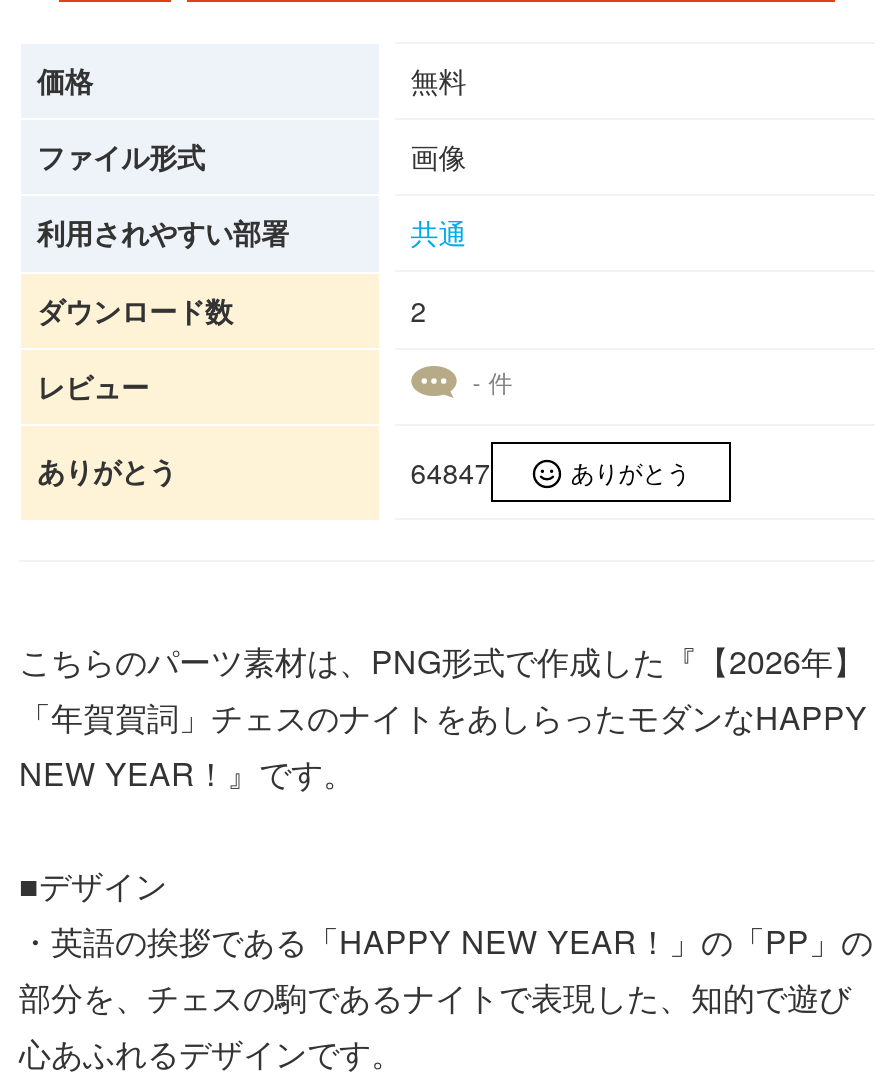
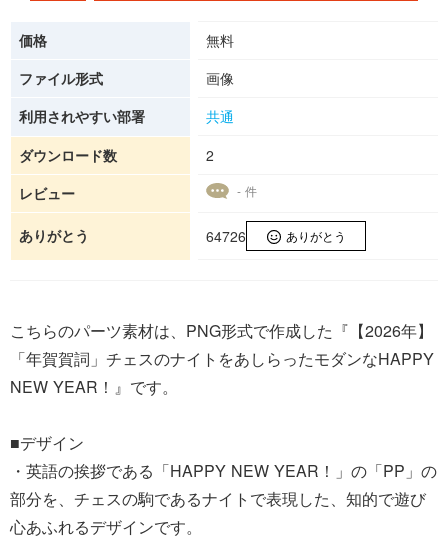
[411,452,491,492] 64847 -> [206,226,246,246] 64726

